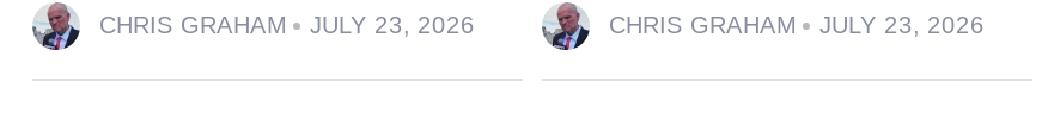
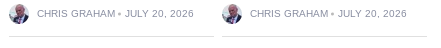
[99,12,475,38] CHRIS GRAHAM JULY 23, 2026 -> [37,8,194,19] CHRIS GRAHAM JULY 20, 2026
[609,12,985,38] CHRIS GRAHAM JULY 23, 2026 -> [250,8,407,19] CHRIS GRAHAM JULY 20, 2026

